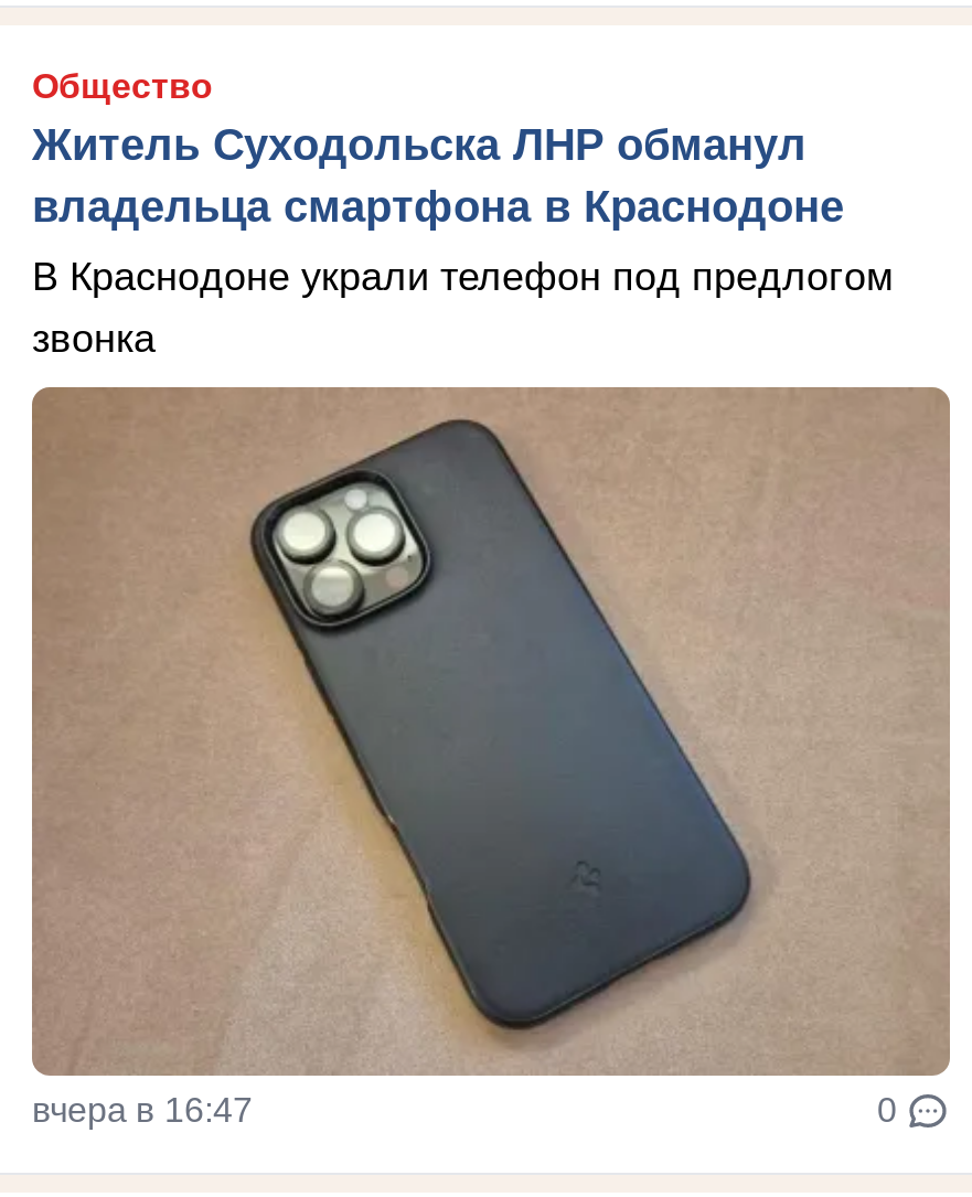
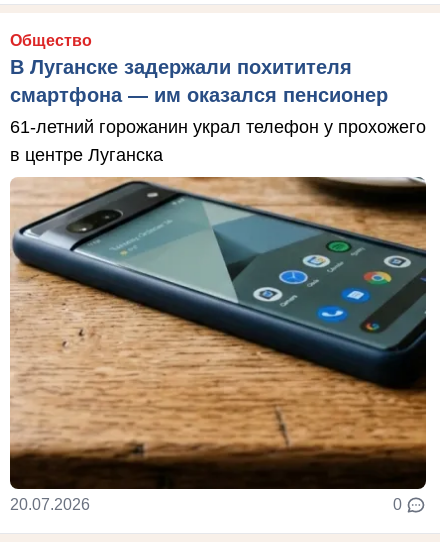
[32,120,844,230] Житель Суходольска ЛНР обманул | владельца смартфона в Краснодоне -> [10,56,388,106] В Луганске задержали похитителя | смартфона — им оказался пенсионер
[32,254,893,360] В Краснодоне украли телефон под предлогом | звонка -> [10,117,426,165] 61-летний горожанин украл телефон у прохожего | в центре Луганска
[30,385,952,1128] [image] | вчера в 16:47 -> [10,177,427,513] [image] | 20.07.2026

